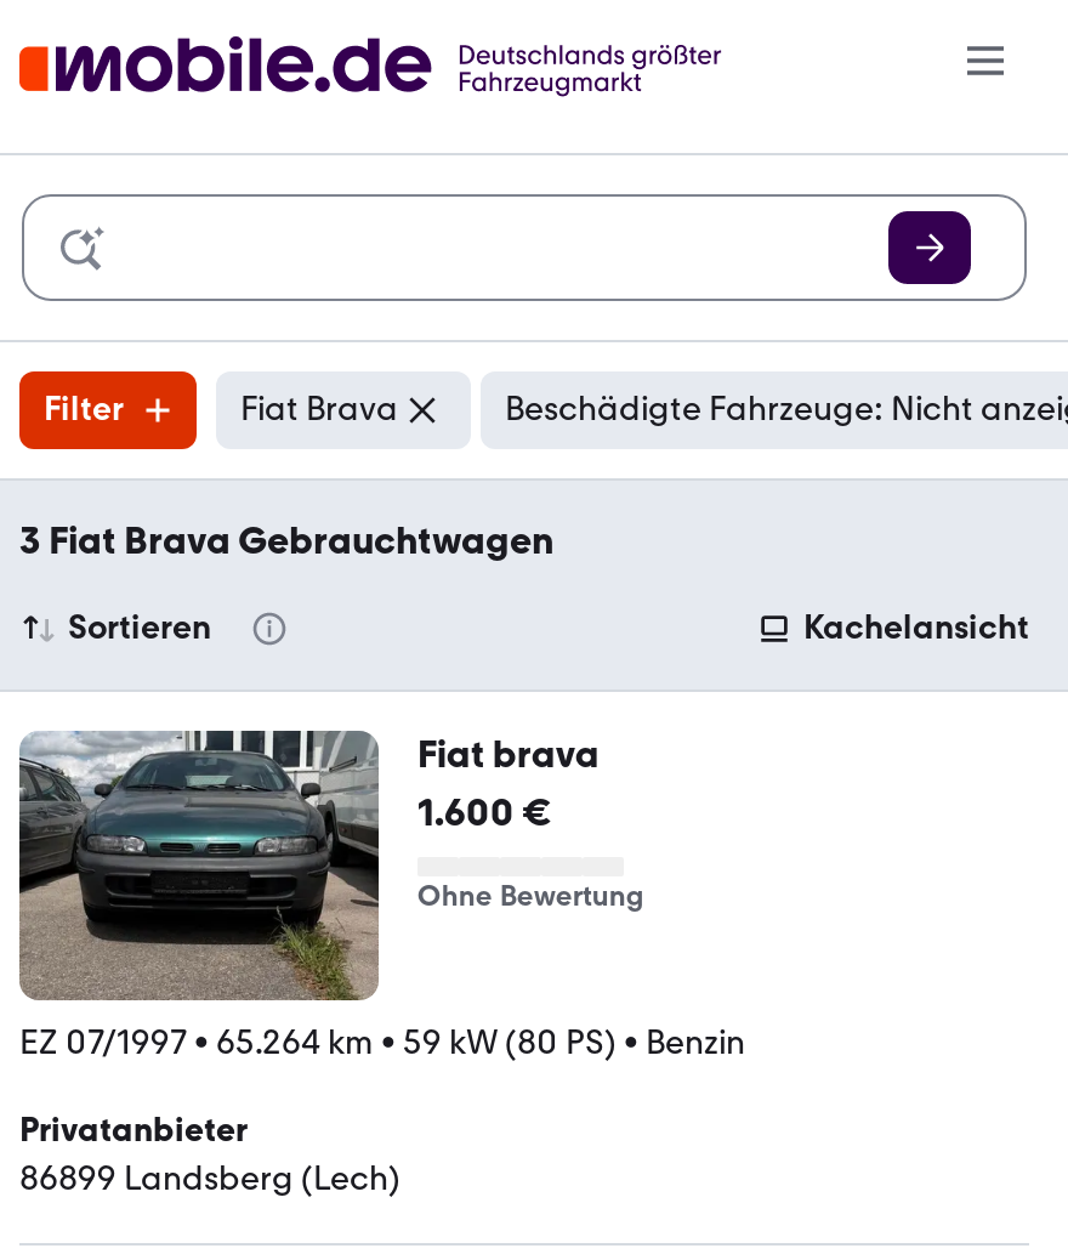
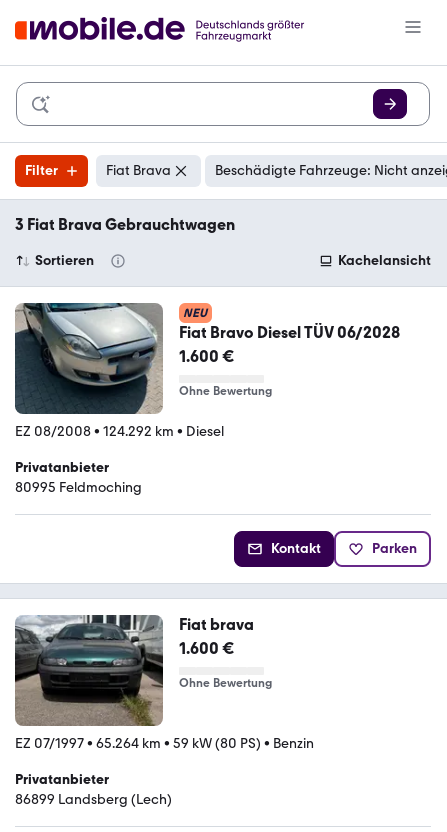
none -> [14,303,400,496] [image] | NEU | Fiat Bravo Diesel TÜV 06/2028 | 1.600 € | Ohne Bewertung | EZ 08/2008 • 124.292 km • Diesel | Privatanbieter | 80995 Feldmoching
none -> [271,540,417,557] Kontakt | Parken

